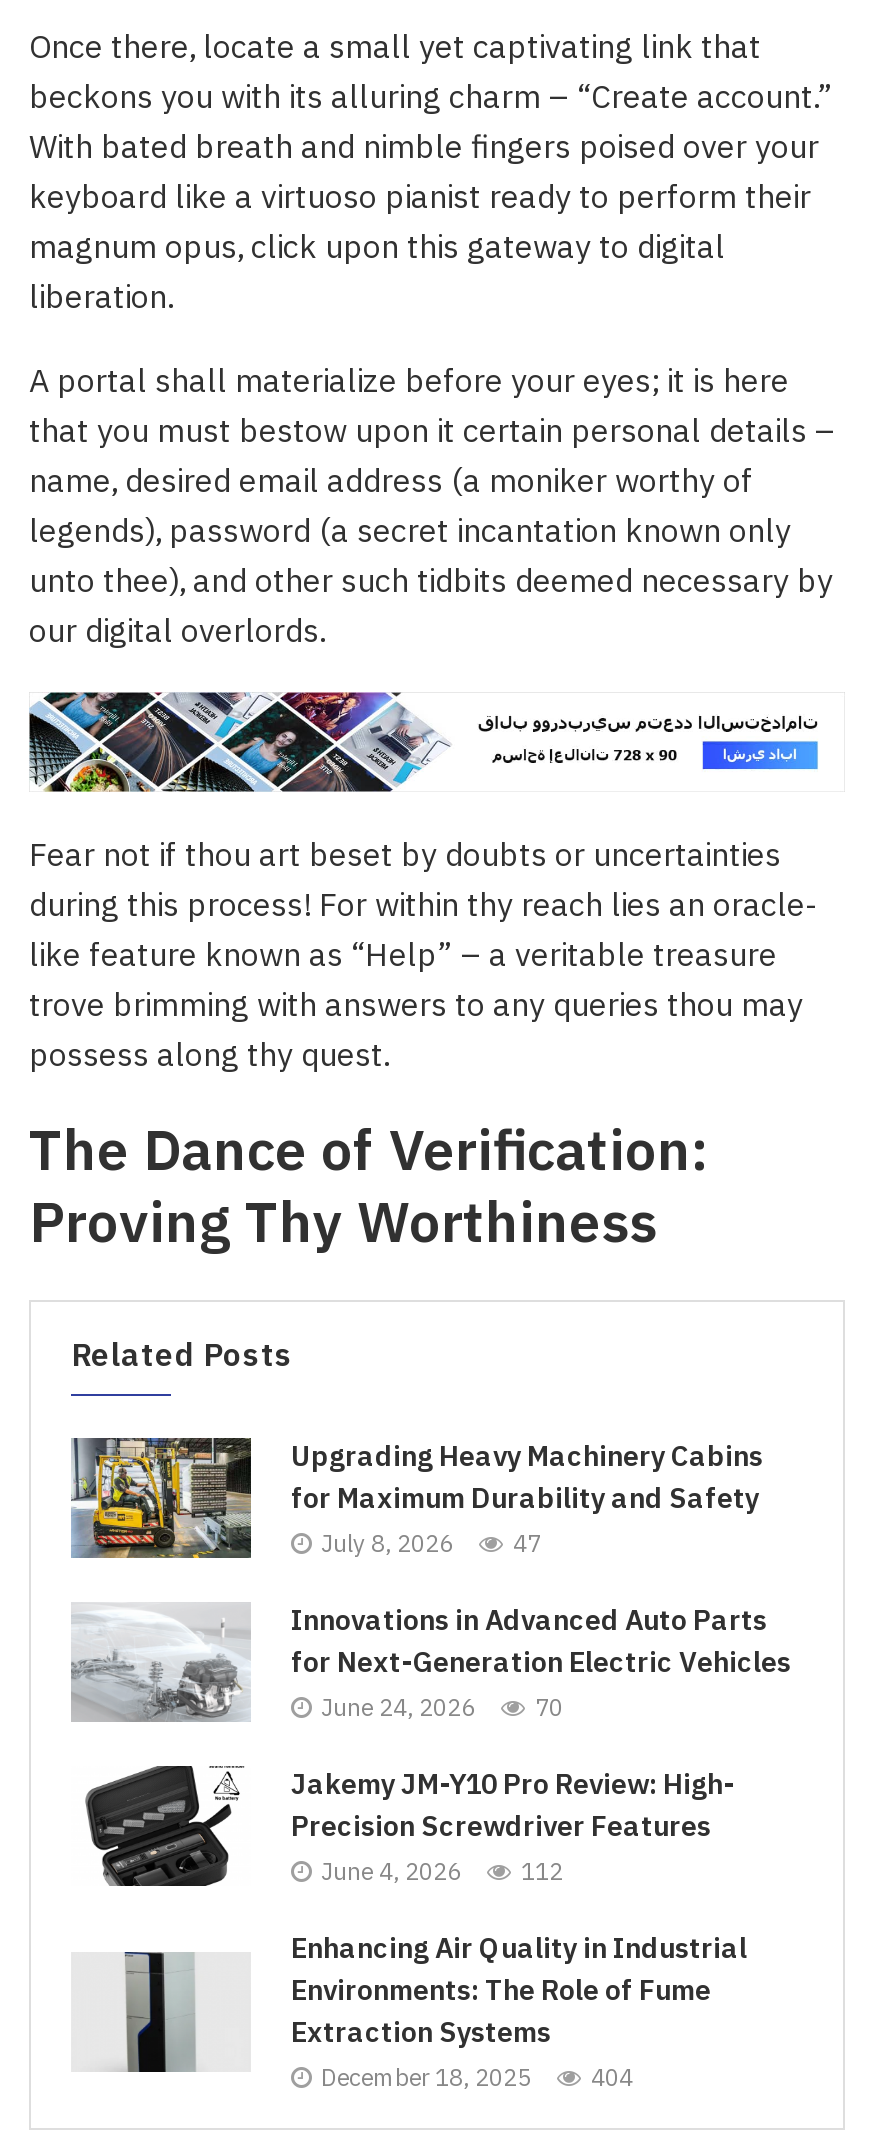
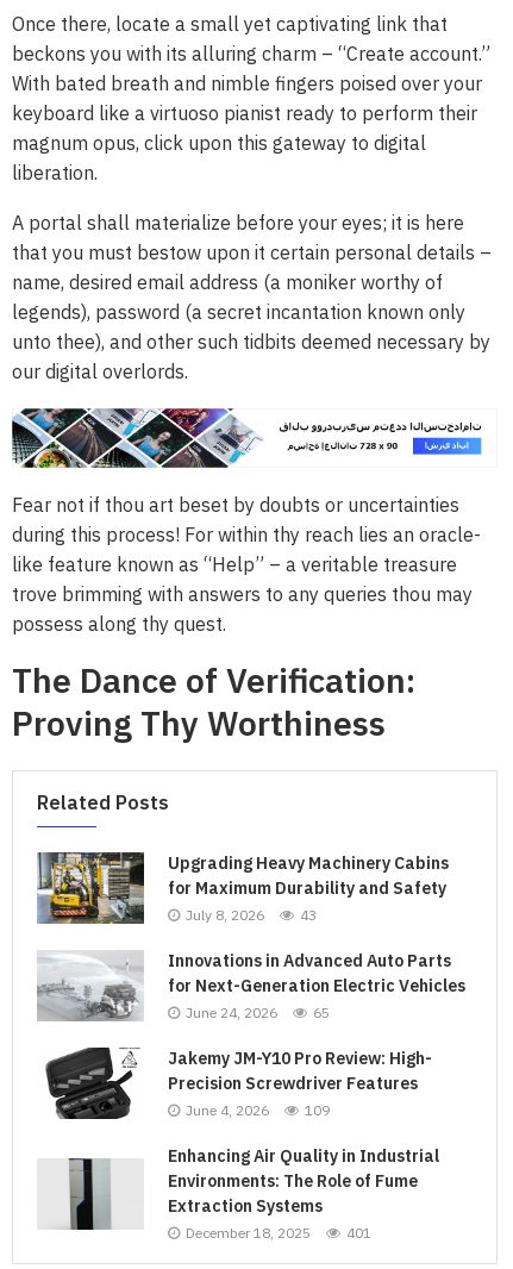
[321,1527,541,1563] July 8, 2026 47 -> [186,905,317,927] July 8, 2026 43
[321,1691,563,1727] June 24, 2026 70 -> [186,1003,330,1024] June 24, 2026 65
[321,1855,563,1891] June 4, 2026 112 -> [186,1100,330,1122] June 4, 2026 109
[321,2061,633,2097] December 18, 2025 404 -> [186,1223,371,1244] December 18, 2025 401

